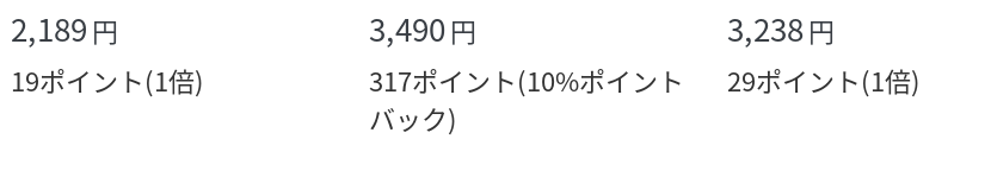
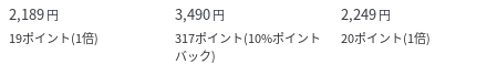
[727,6,835,52] 3,238 円 -> [341,3,391,24] 2,249 円
[369,61,921,101] 317ポイント(10%ポイント 29ポイント(1倍) -> [175,28,431,47] 317ポイント(10%ポイント 20ポイント(1倍)

